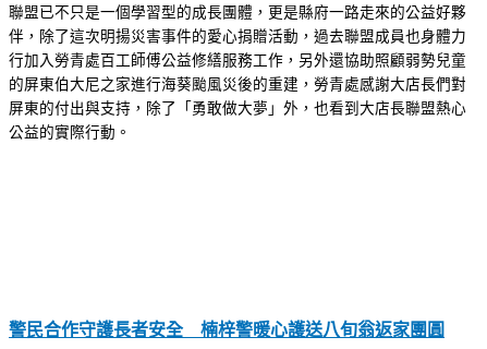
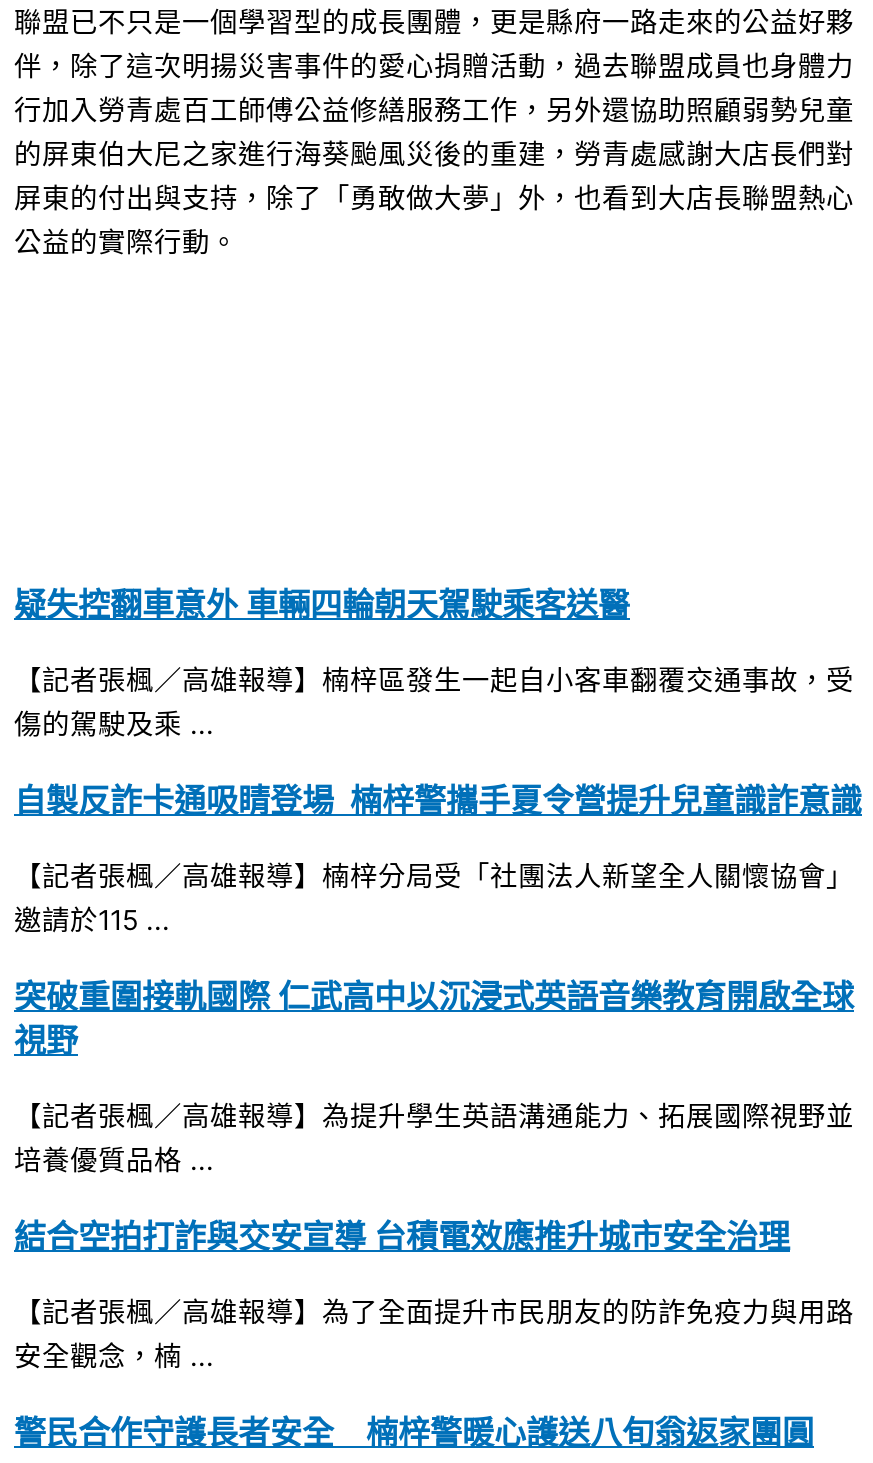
none -> [14,584,862,1372] 疑失控翻車意外 車輛四輪朝天駕駛乘客送醫 | 【記者張楓／高雄報導】楠梓區發生一起自小客車翻覆交通事故，受 | 傷的駕駛及乘 ... | 自製反詐卡通吸睛登場 楠梓警攜手夏令營提升兒童識詐意識 | 【記者張楓／高雄報導】楠梓分局受「社團法人新望全人關懷協會」 | 邀請於115 ... | 突破重圍接軌國際 仁武高中以沉浸式英語音樂教育開啟全球 | 視野 | 【記者張楓／高雄報導】為提升學生英語溝通能力、拓展國際視野並 | 培養優質品格 ... | 結合空拍打詐與交安宣導 台積電效應推升城市安全治理 | 【記者張楓／高雄報導】為了全面提升市民朋友的防詐免疫力與用路 | 安全觀念，楠 ...

